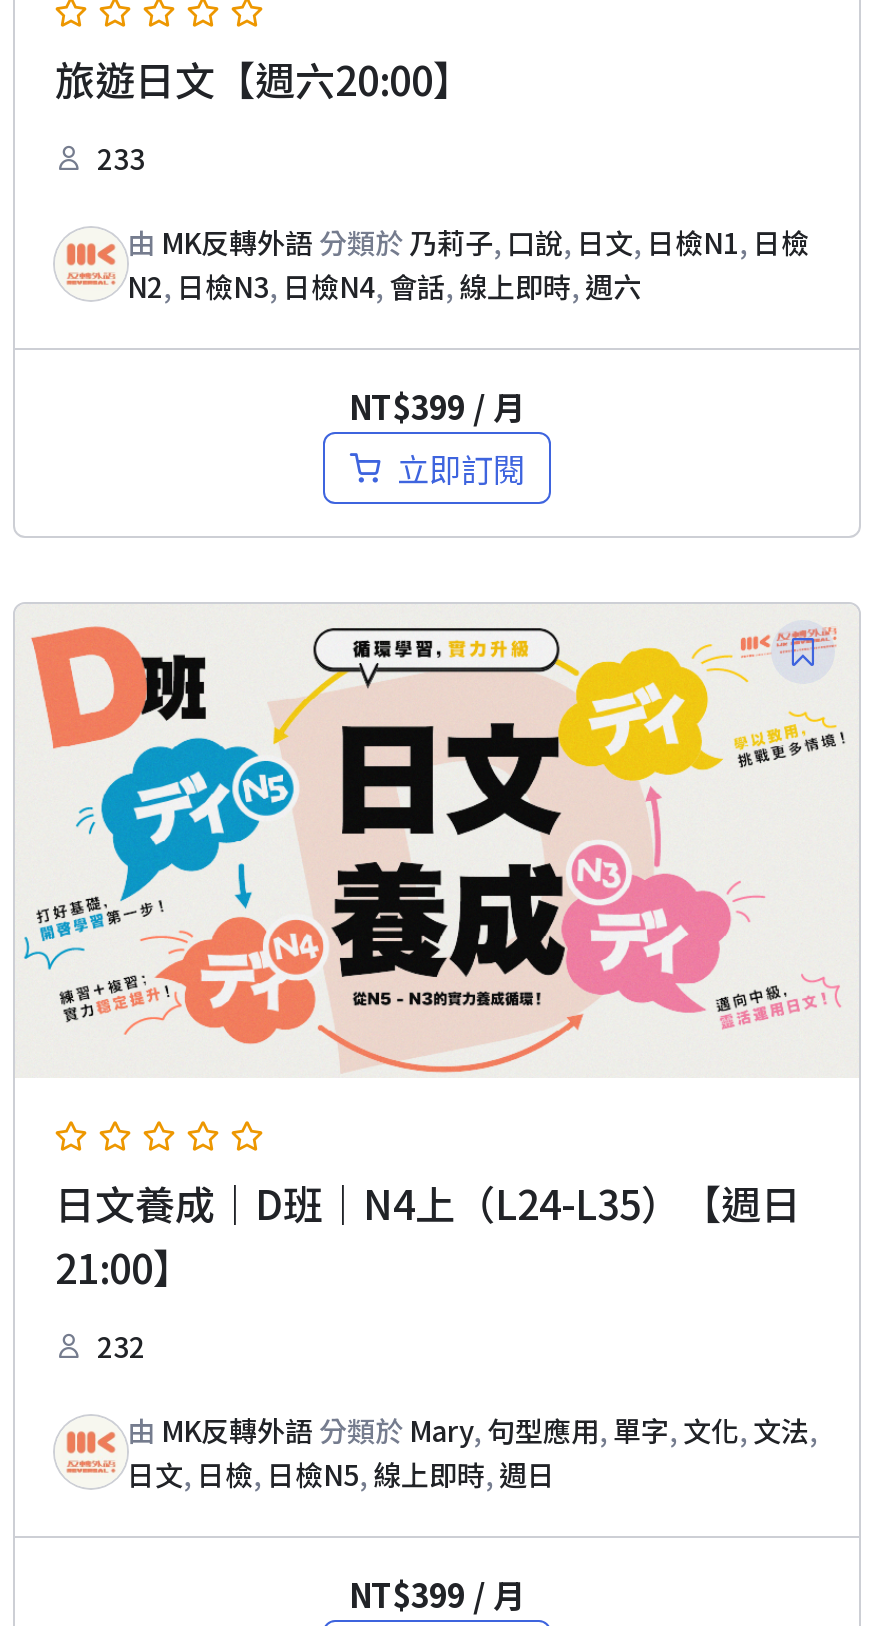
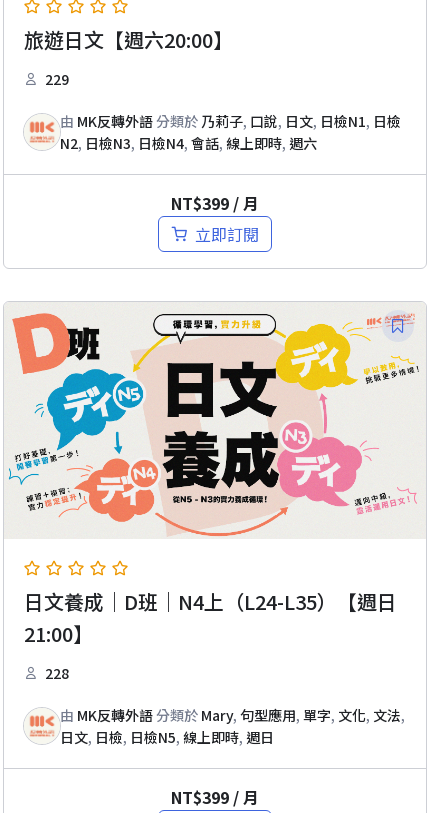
[97,138,145,178] 233 -> [45,69,69,89] 229
[97,1326,145,1366] 232 -> [45,663,69,683] 228

